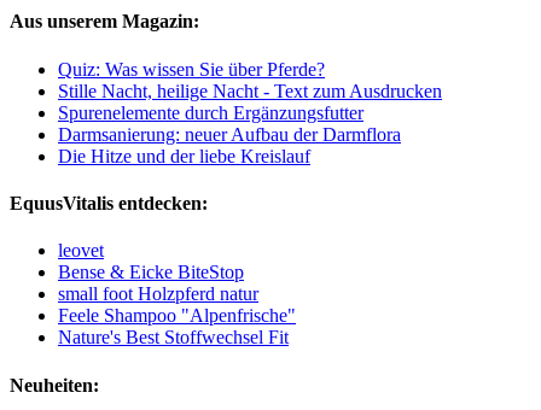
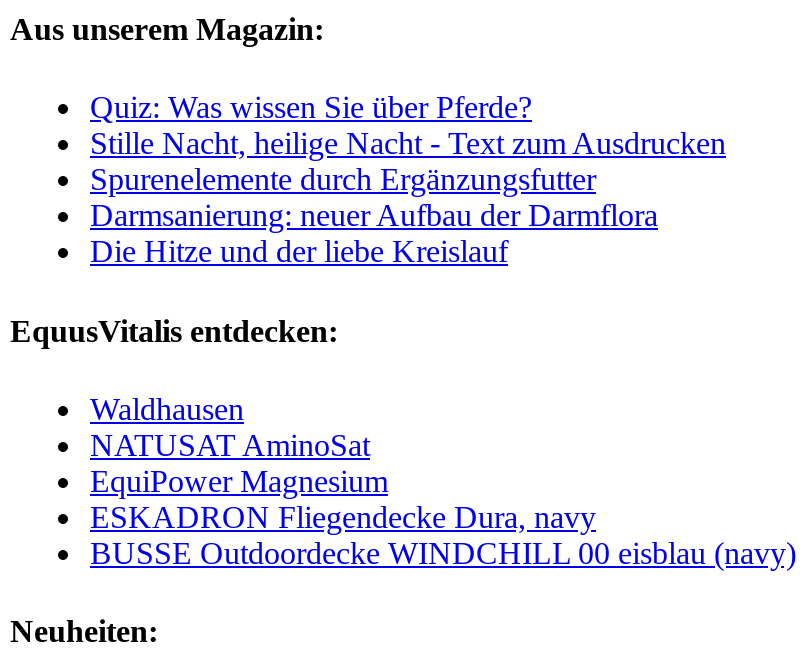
[58,240,296,348] leovet | Bense & Eicke BiteStop | small foot Holzpferd natur | Feele Shampoo "Alpenfrische" | Nature's Best Stoffwechsel Fit -> [90,392,796,570] Waldhausen | NATUSAT AminoSat | EquiPower Magnesium | ESKADRON Fliegendecke Dura, navy | BUSSE Outdoordecke WINDCHILL 00 eisblau (navy)

